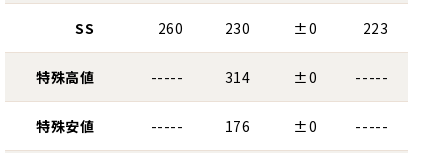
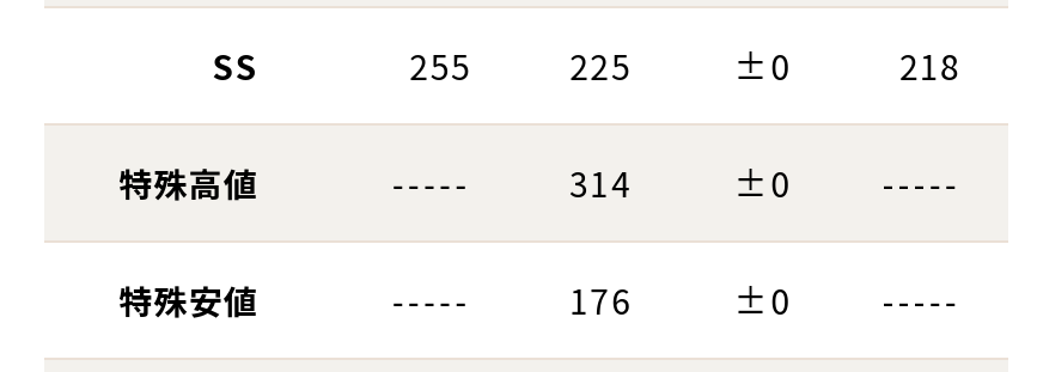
[158,18,183,38] 260 -> [410,41,471,89] 255
[225,18,250,38] 230 -> [570,41,631,89] 225
[363,18,388,38] 223 -> [900,41,961,89] 218

